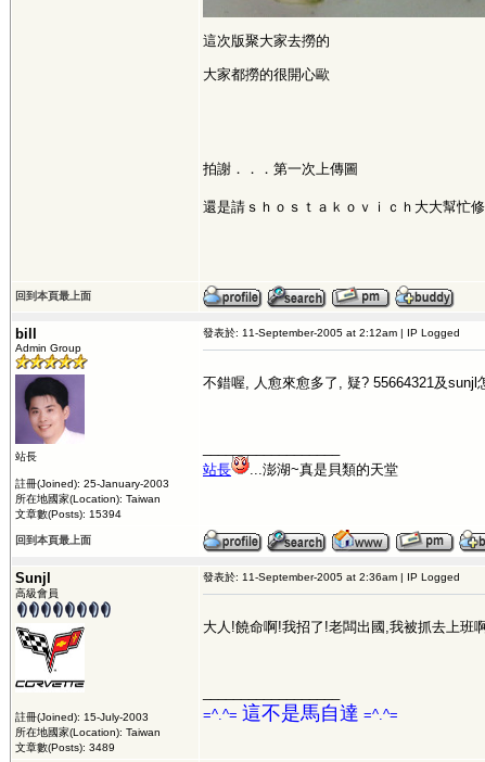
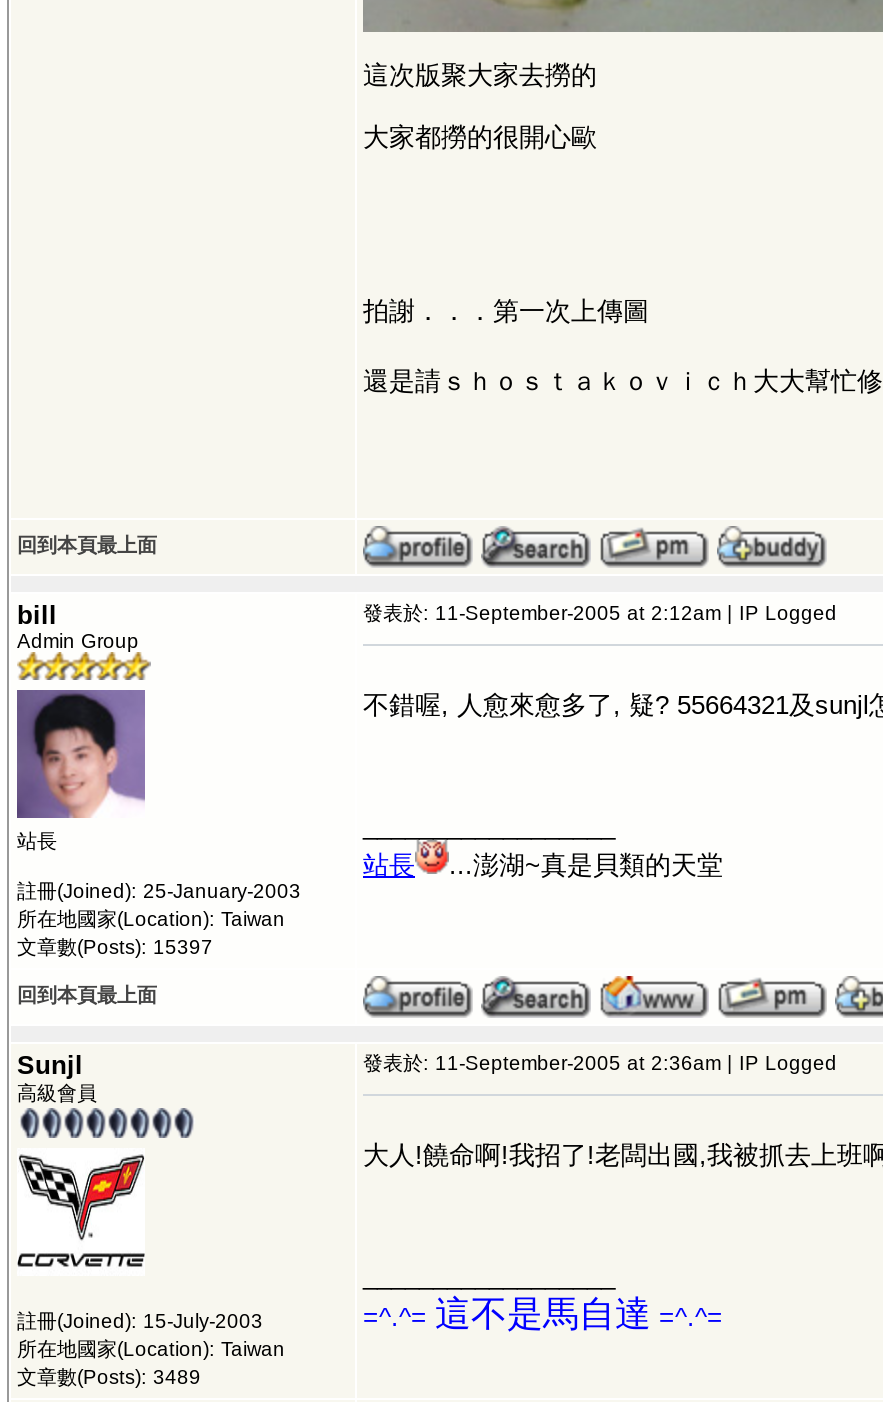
[15,508,122,520] 文章數(Posts): 15394 -> [17,936,213,958] 文章數(Posts): 15397

